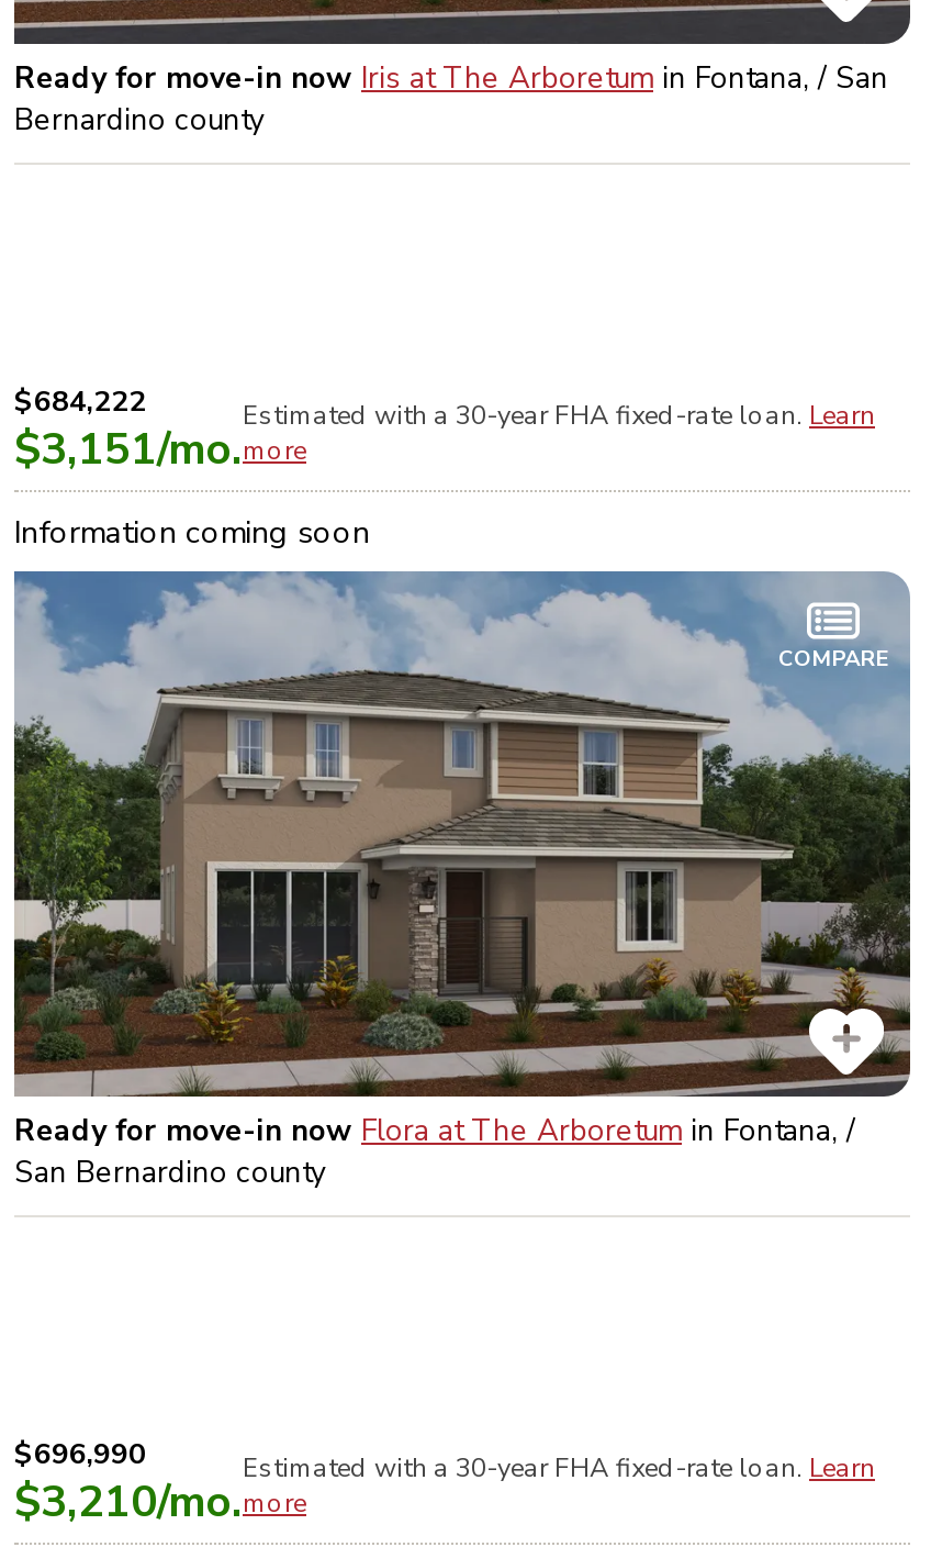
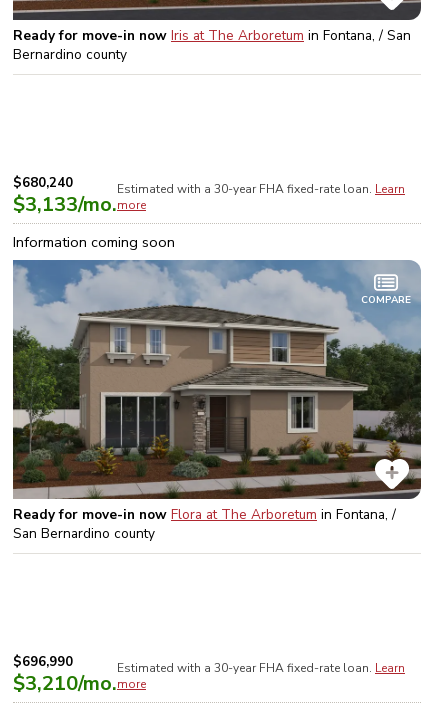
[14,382,146,422] $684,222 -> [13,174,73,192] $680,240
[14,419,306,479] $3,151/mo. more -> [13,191,146,218] $3,133/mo. more

